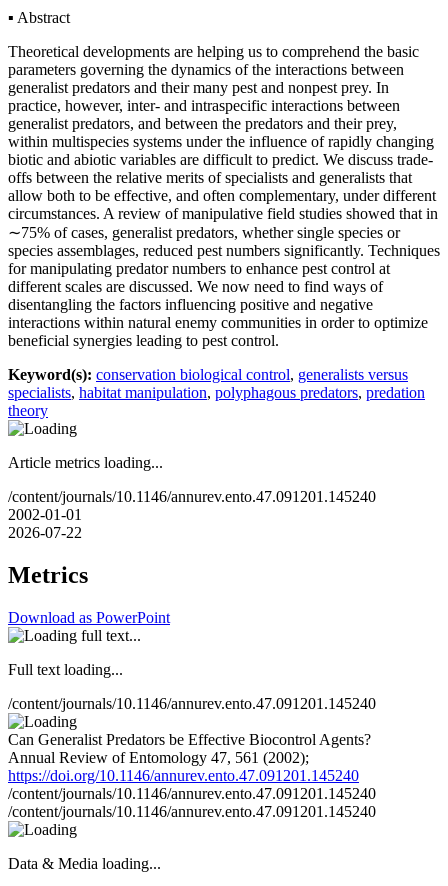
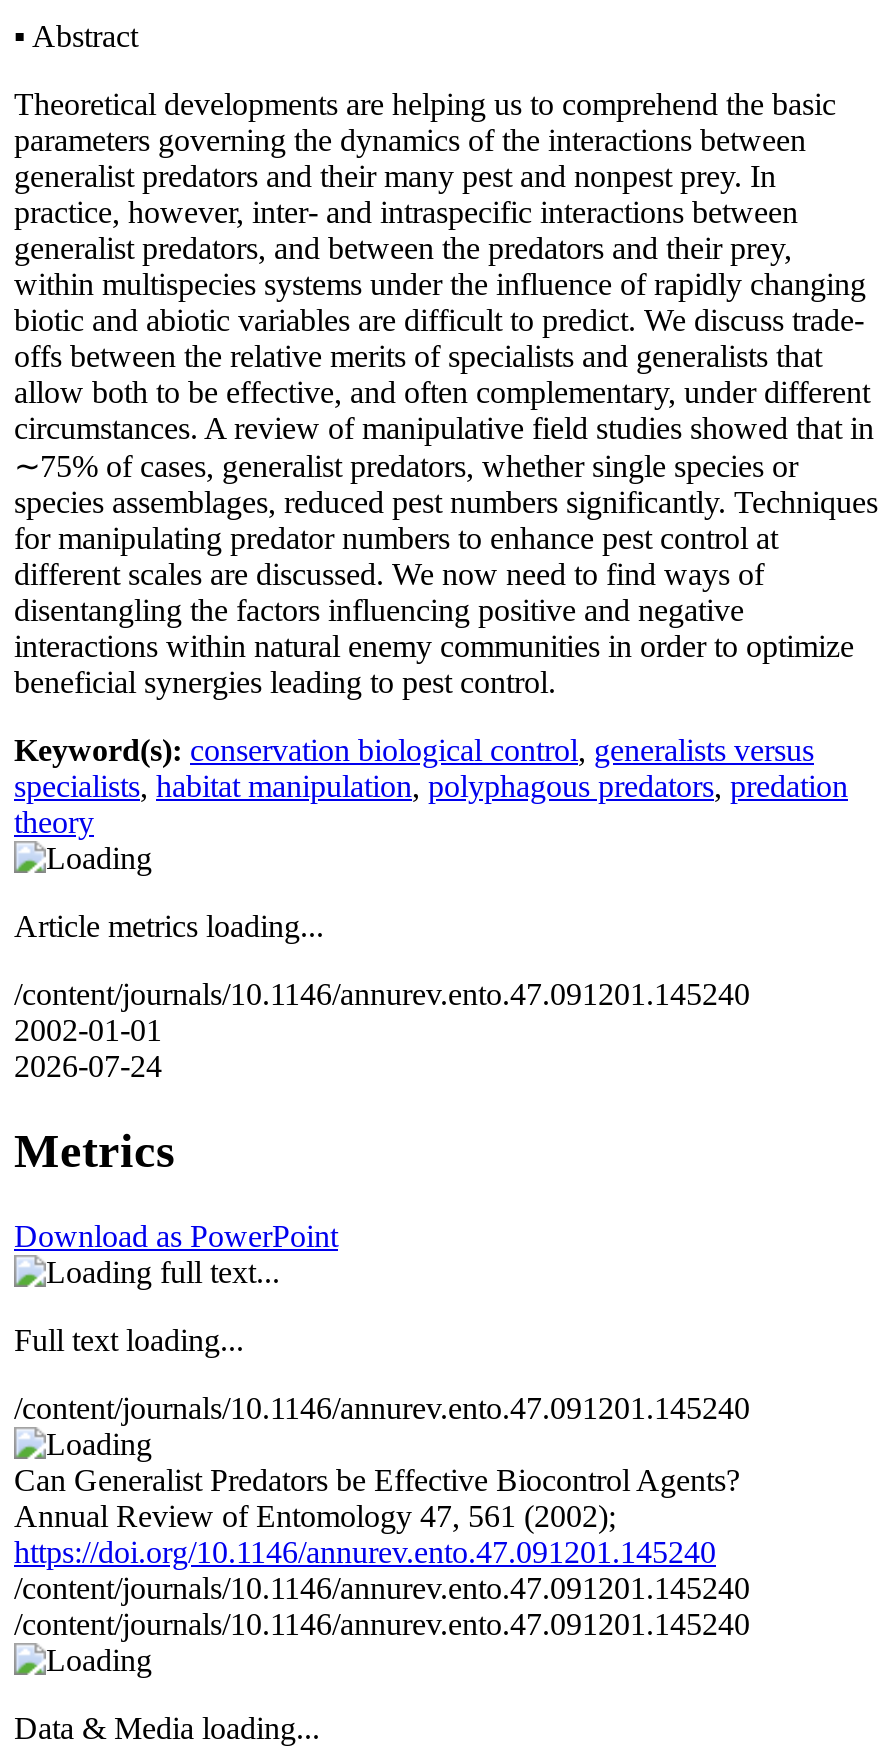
[8,524,82,541] 2026-07-22 -> [14,1049,162,1083] 2026-07-24

